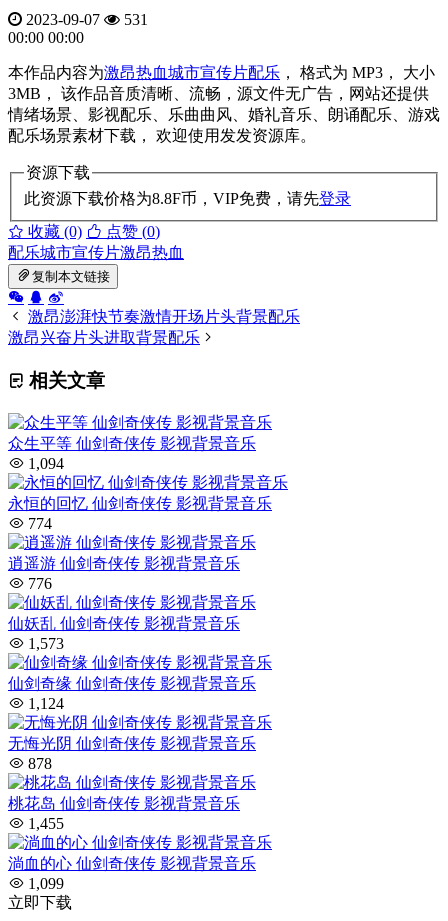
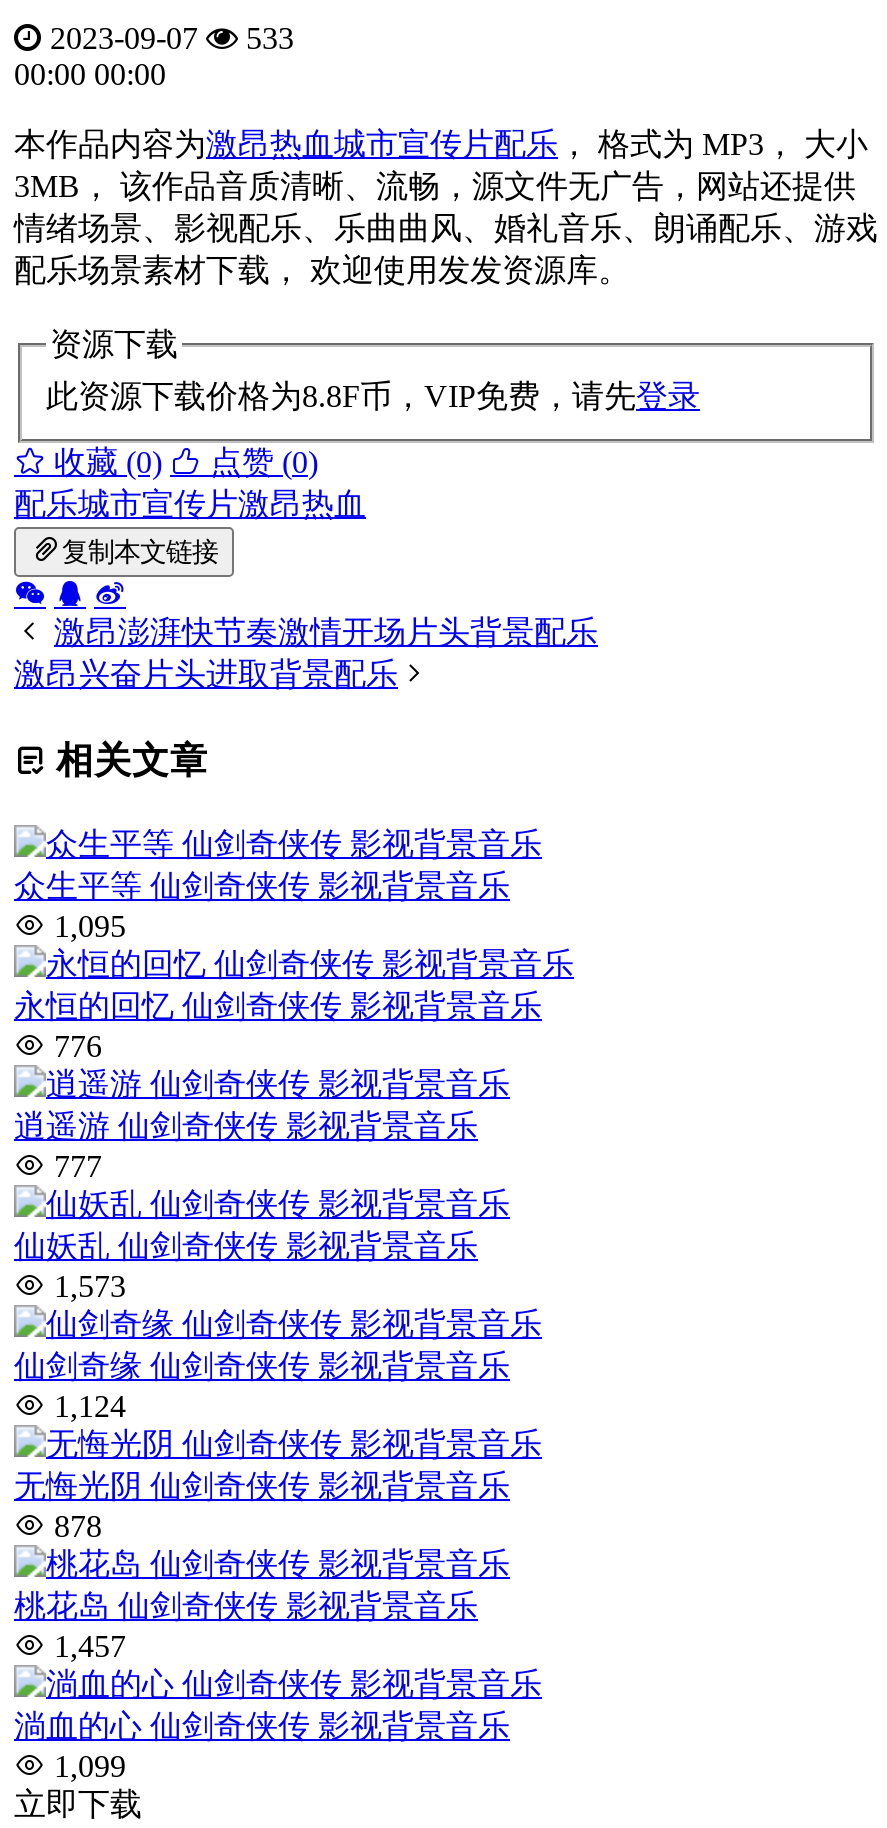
[22,10,148,27] 2023-09-07 531 -> [42,20,294,54] 2023-09-07 533
[24,454,64,471] 1,094 -> [46,908,126,942] 1,095
[24,514,52,531] 774 -> [46,1028,102,1062] 776
[24,574,52,591] 776 -> [46,1148,102,1182] 777
[24,814,64,831] 1,455 -> [46,1628,126,1662] 1,457

